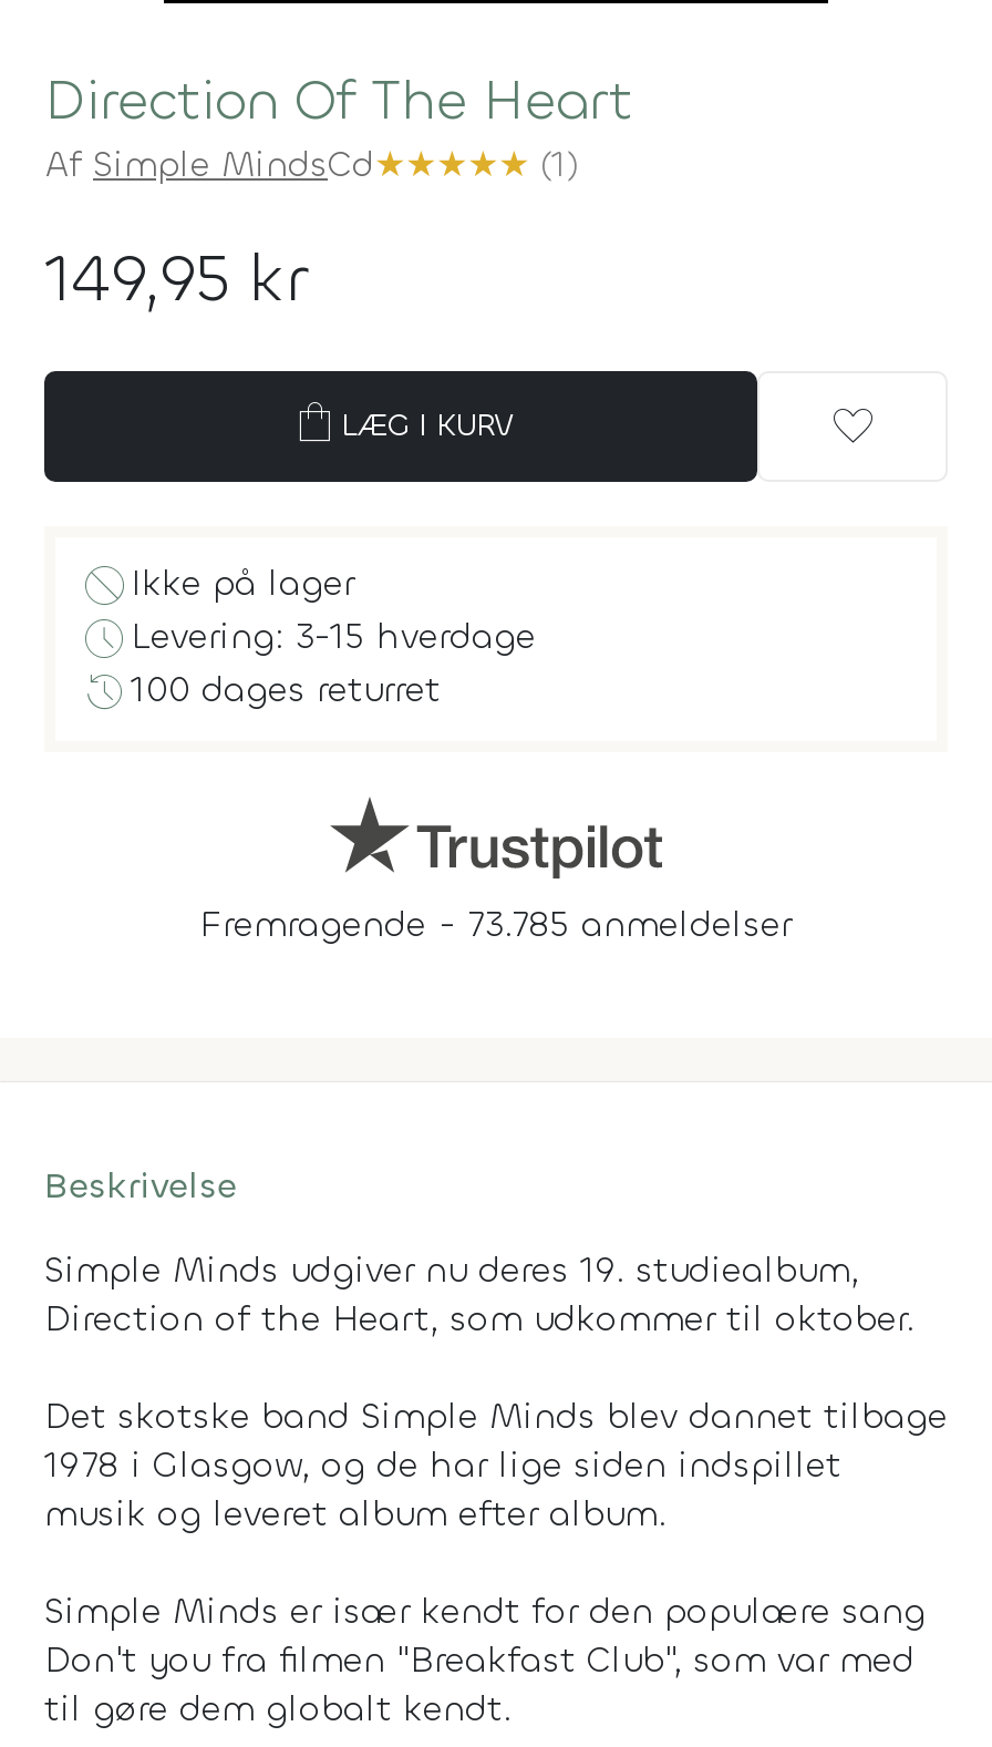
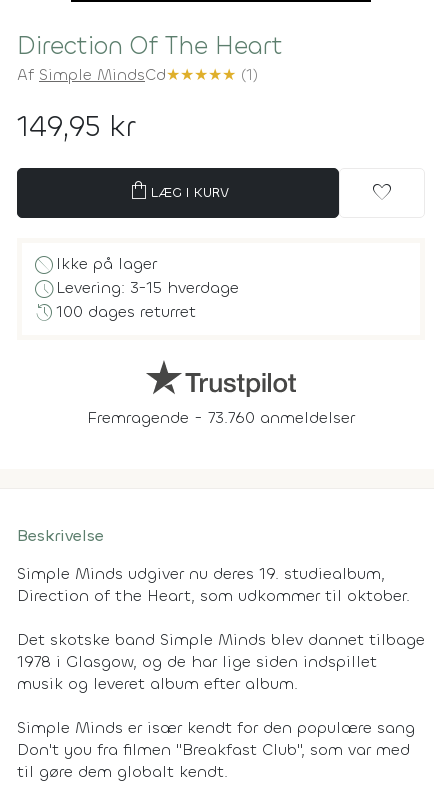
[200,900,792,947] Fremragende - 73.785 anmeldelser -> [87,407,355,428] Fremragende - 73.760 anmeldelser

